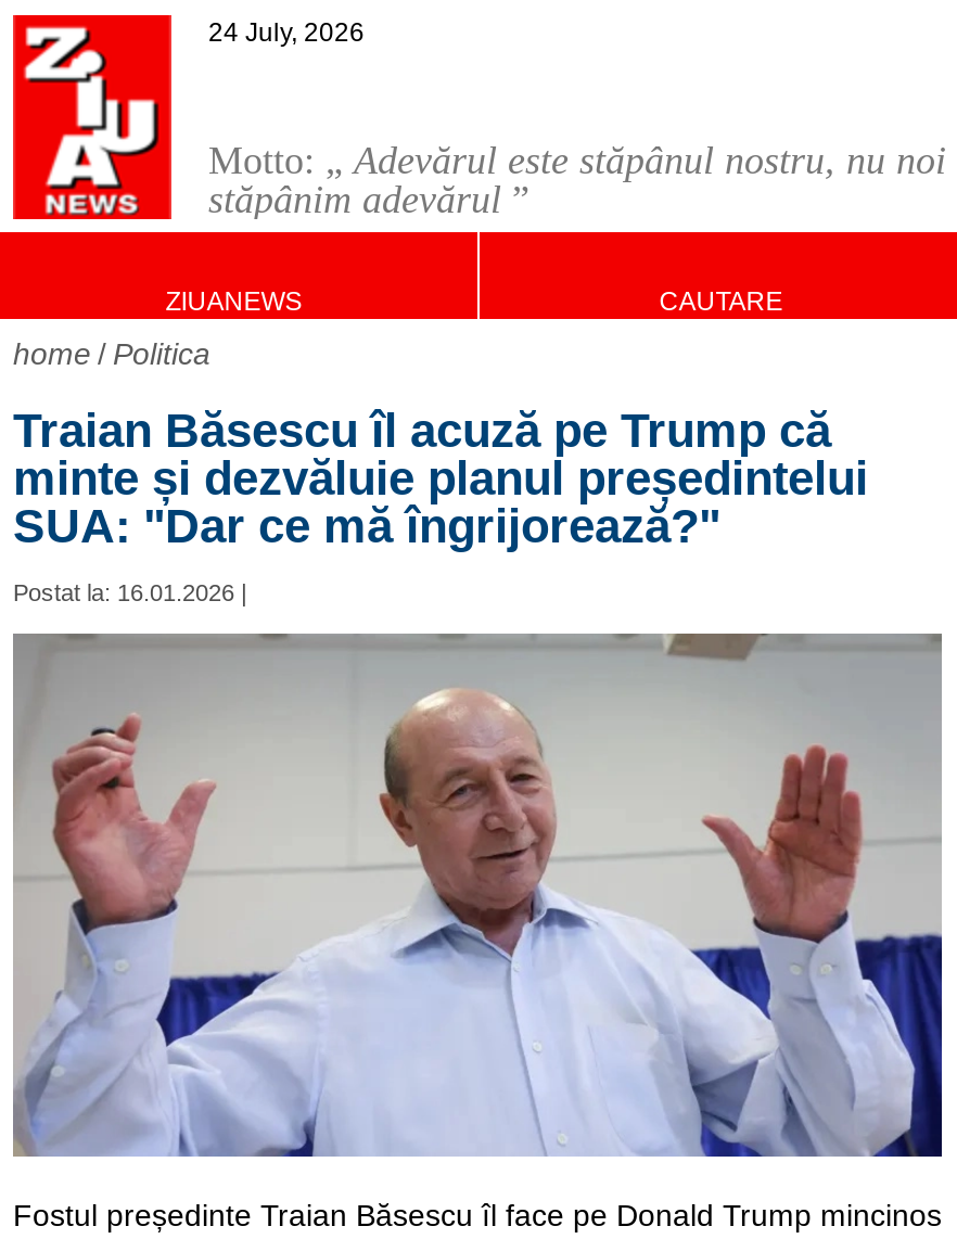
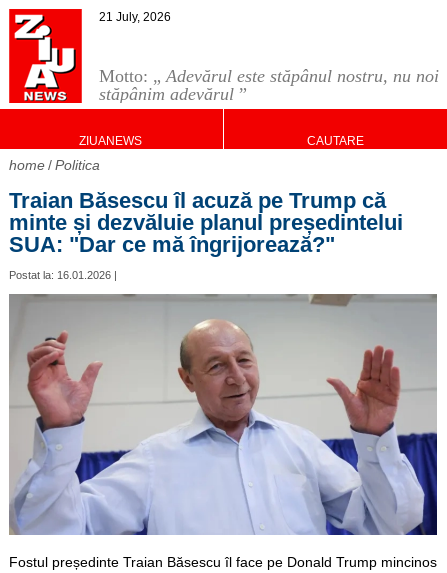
[208,17,365,48] 24 July, 2026 -> [99,10,171,24] 21 July, 2026

